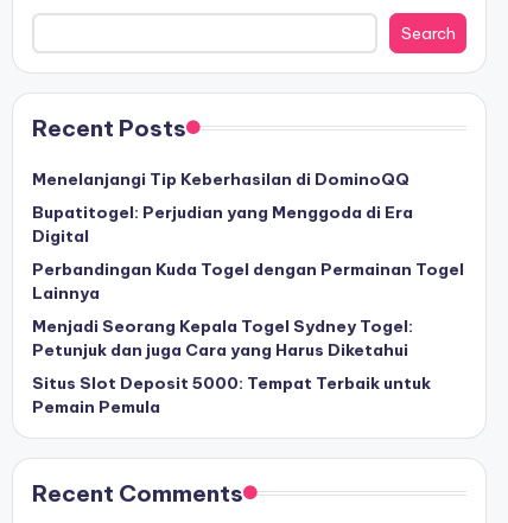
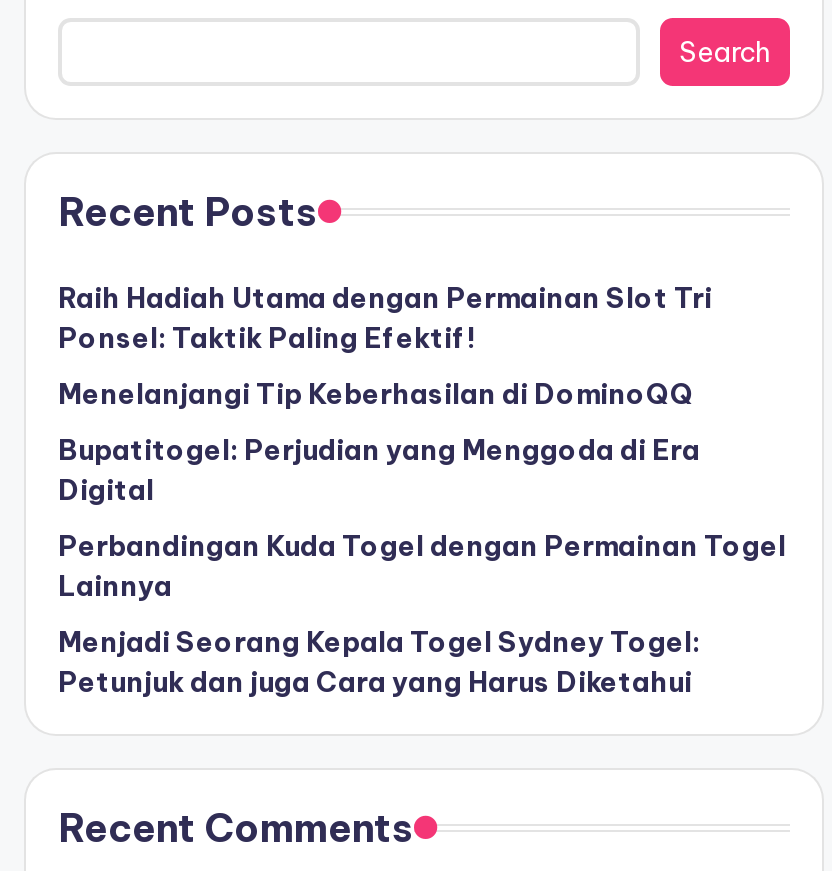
none -> [58,280,712,356] Raih Hadiah Utama dengan Permainan Slot Tri | Ponsel: Taktik Paling Efektif!
moved [32,168,464,360] -> [58,376,786,700]: Menelanjangi Tip Keberhasilan di DominoQQ | Bupatitogel: Perjudian yang Menggoda di Era | Digital | Perbandingan Kuda Togel dengan Permainan Togel | Lainnya | Menjadi Seorang Kepala Togel Sydney Togel: | Petunjuk dan juga Cara yang Harus Diketahui
[32,372,431,417] Situs Slot Deposit 5000: Tempat Terbaik untuk | Pemain Pemula -> none

